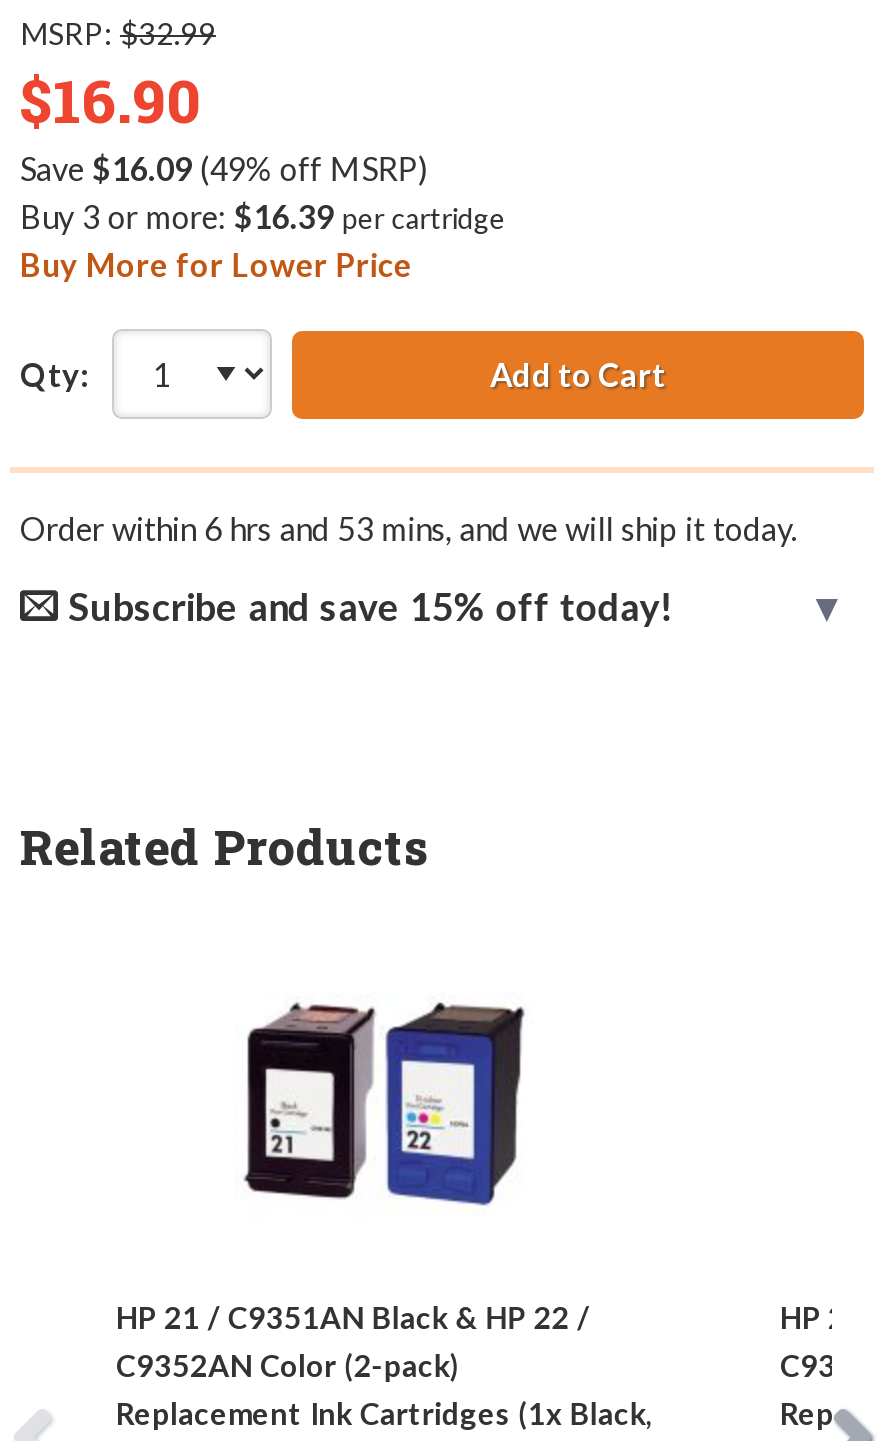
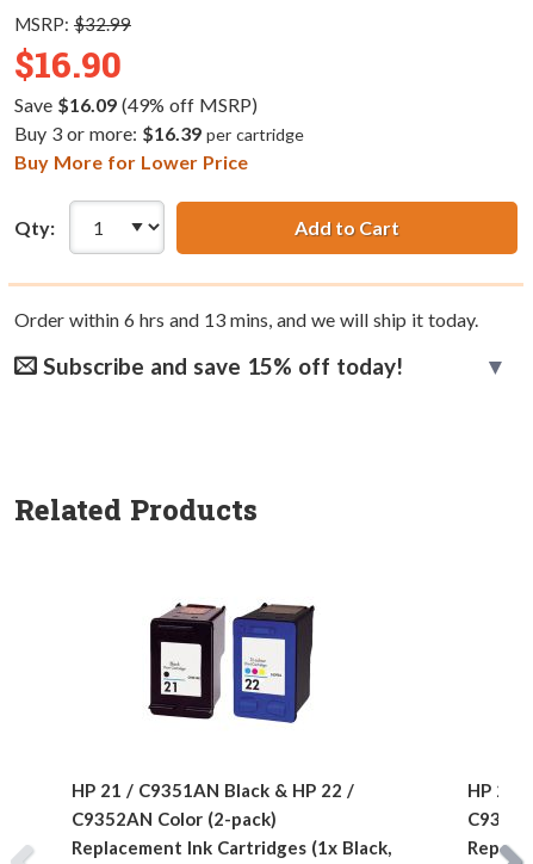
[20,509,797,547] Order within 6 hrs and 53 mins, and we will ship it today. -> [14,308,478,331] Order within 6 hrs and 13 mins, and we will ship it today.

